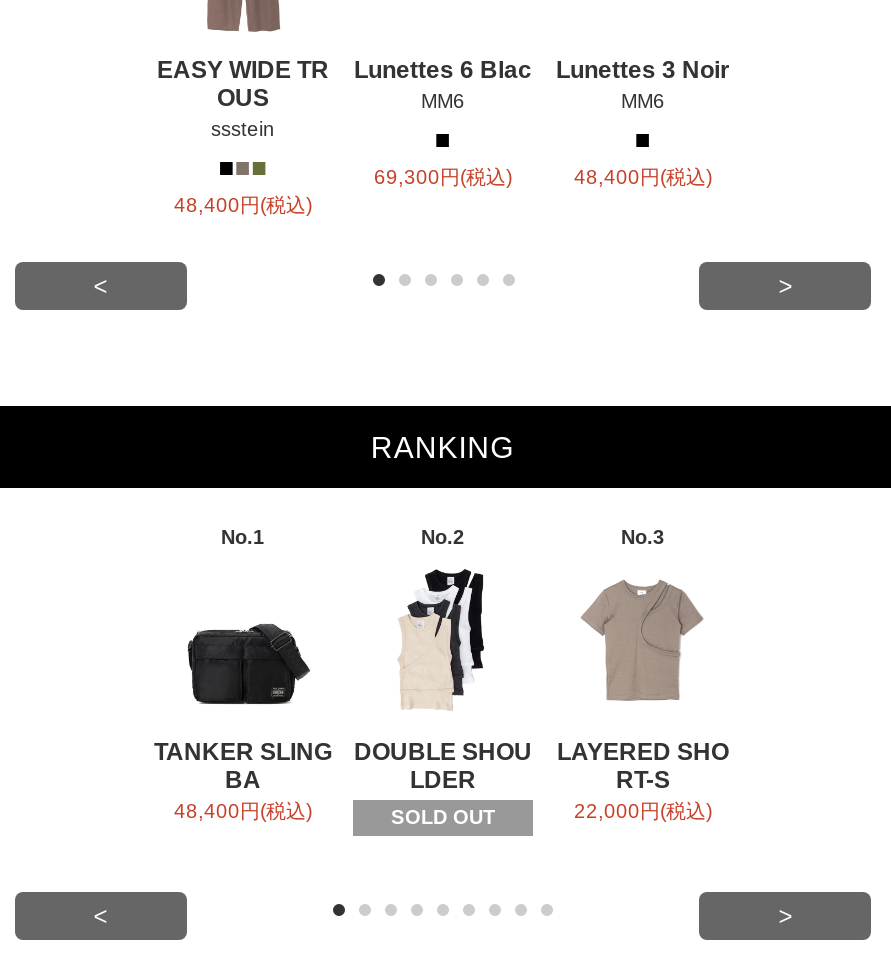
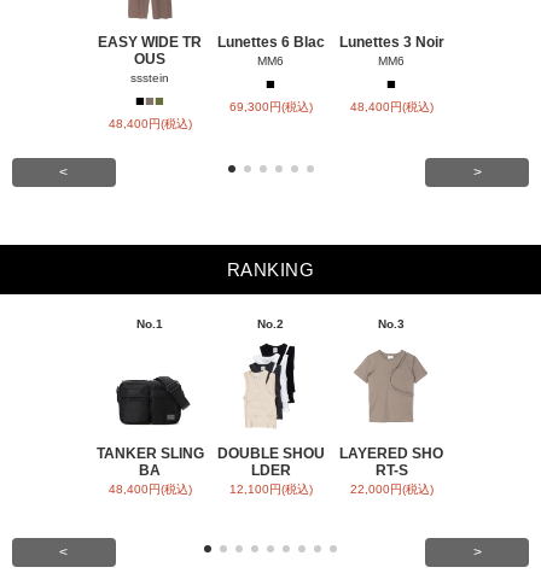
[391,805,495,827] SOLD OUT -> [229,482,312,495] 12,100円(税込)

